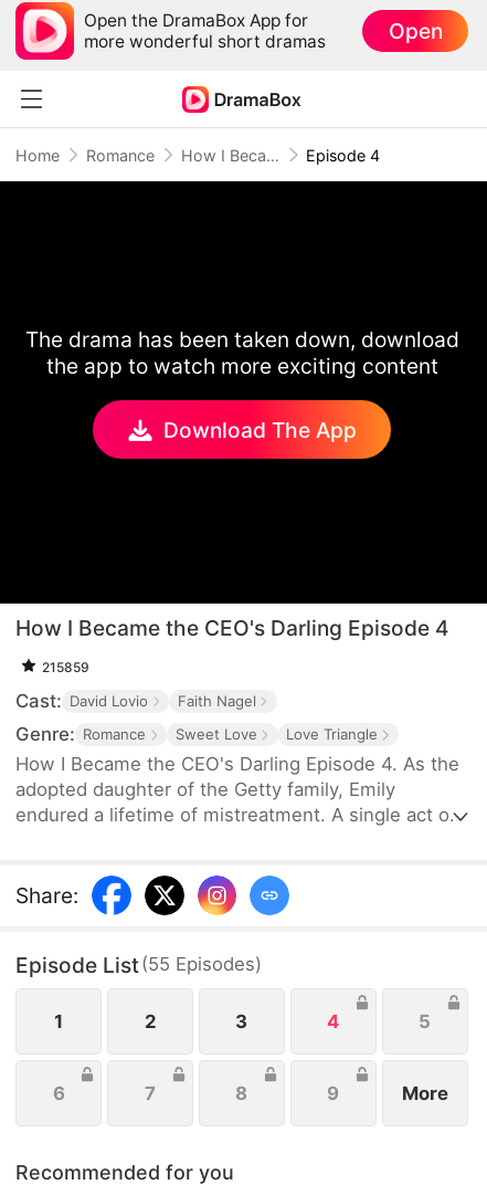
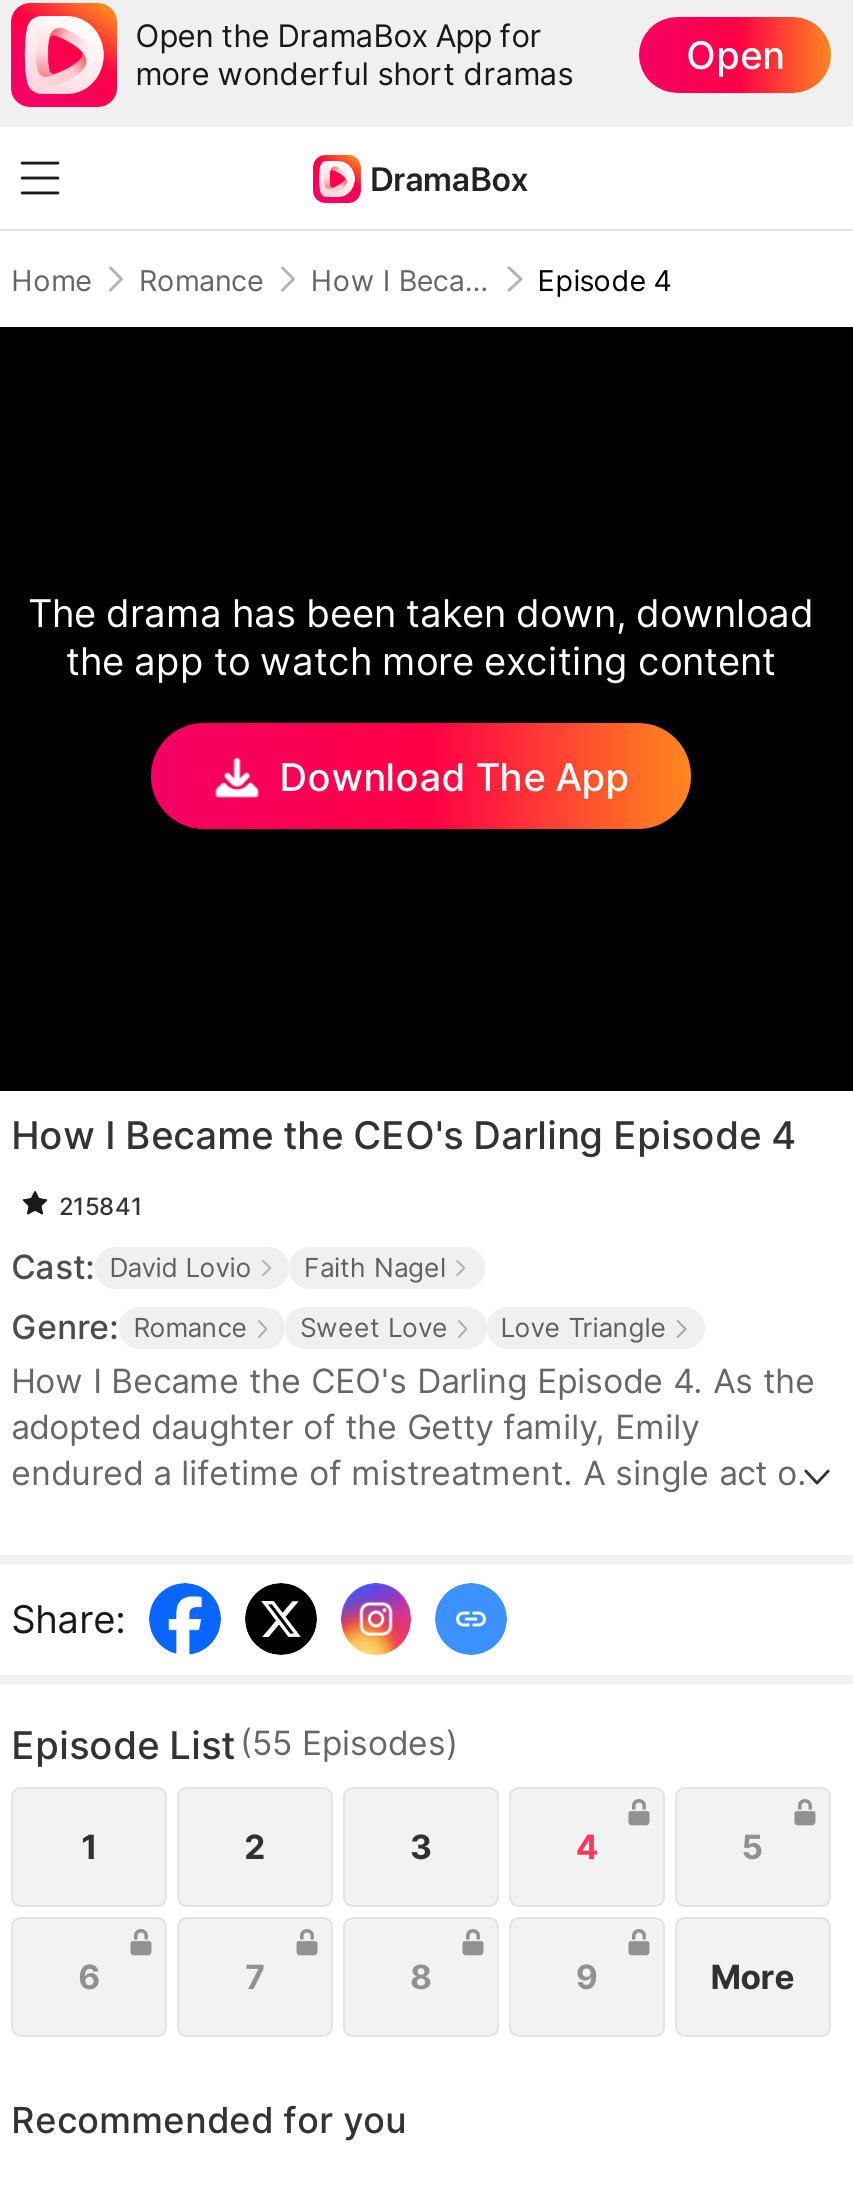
[42,659,89,675] 215859 -> [59,1190,143,1220] 215841

